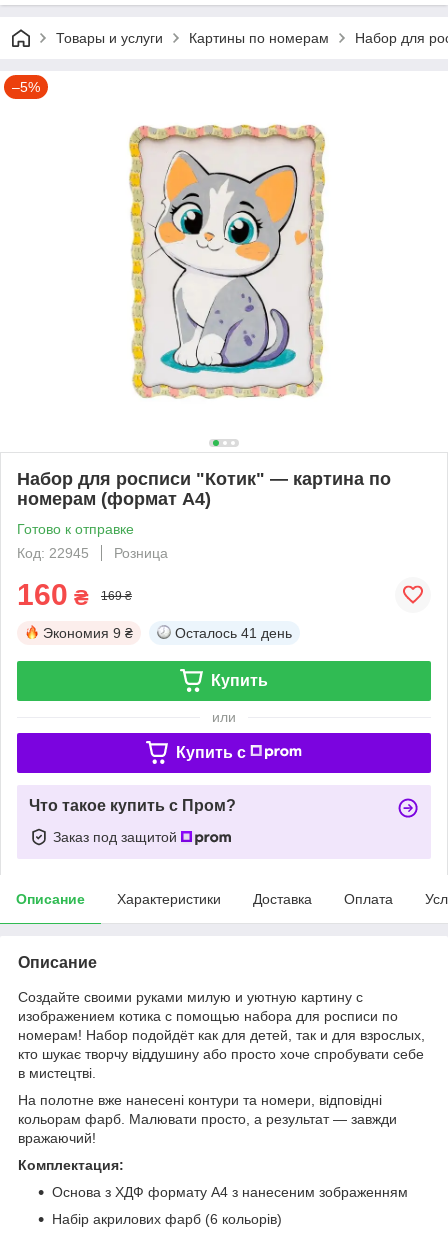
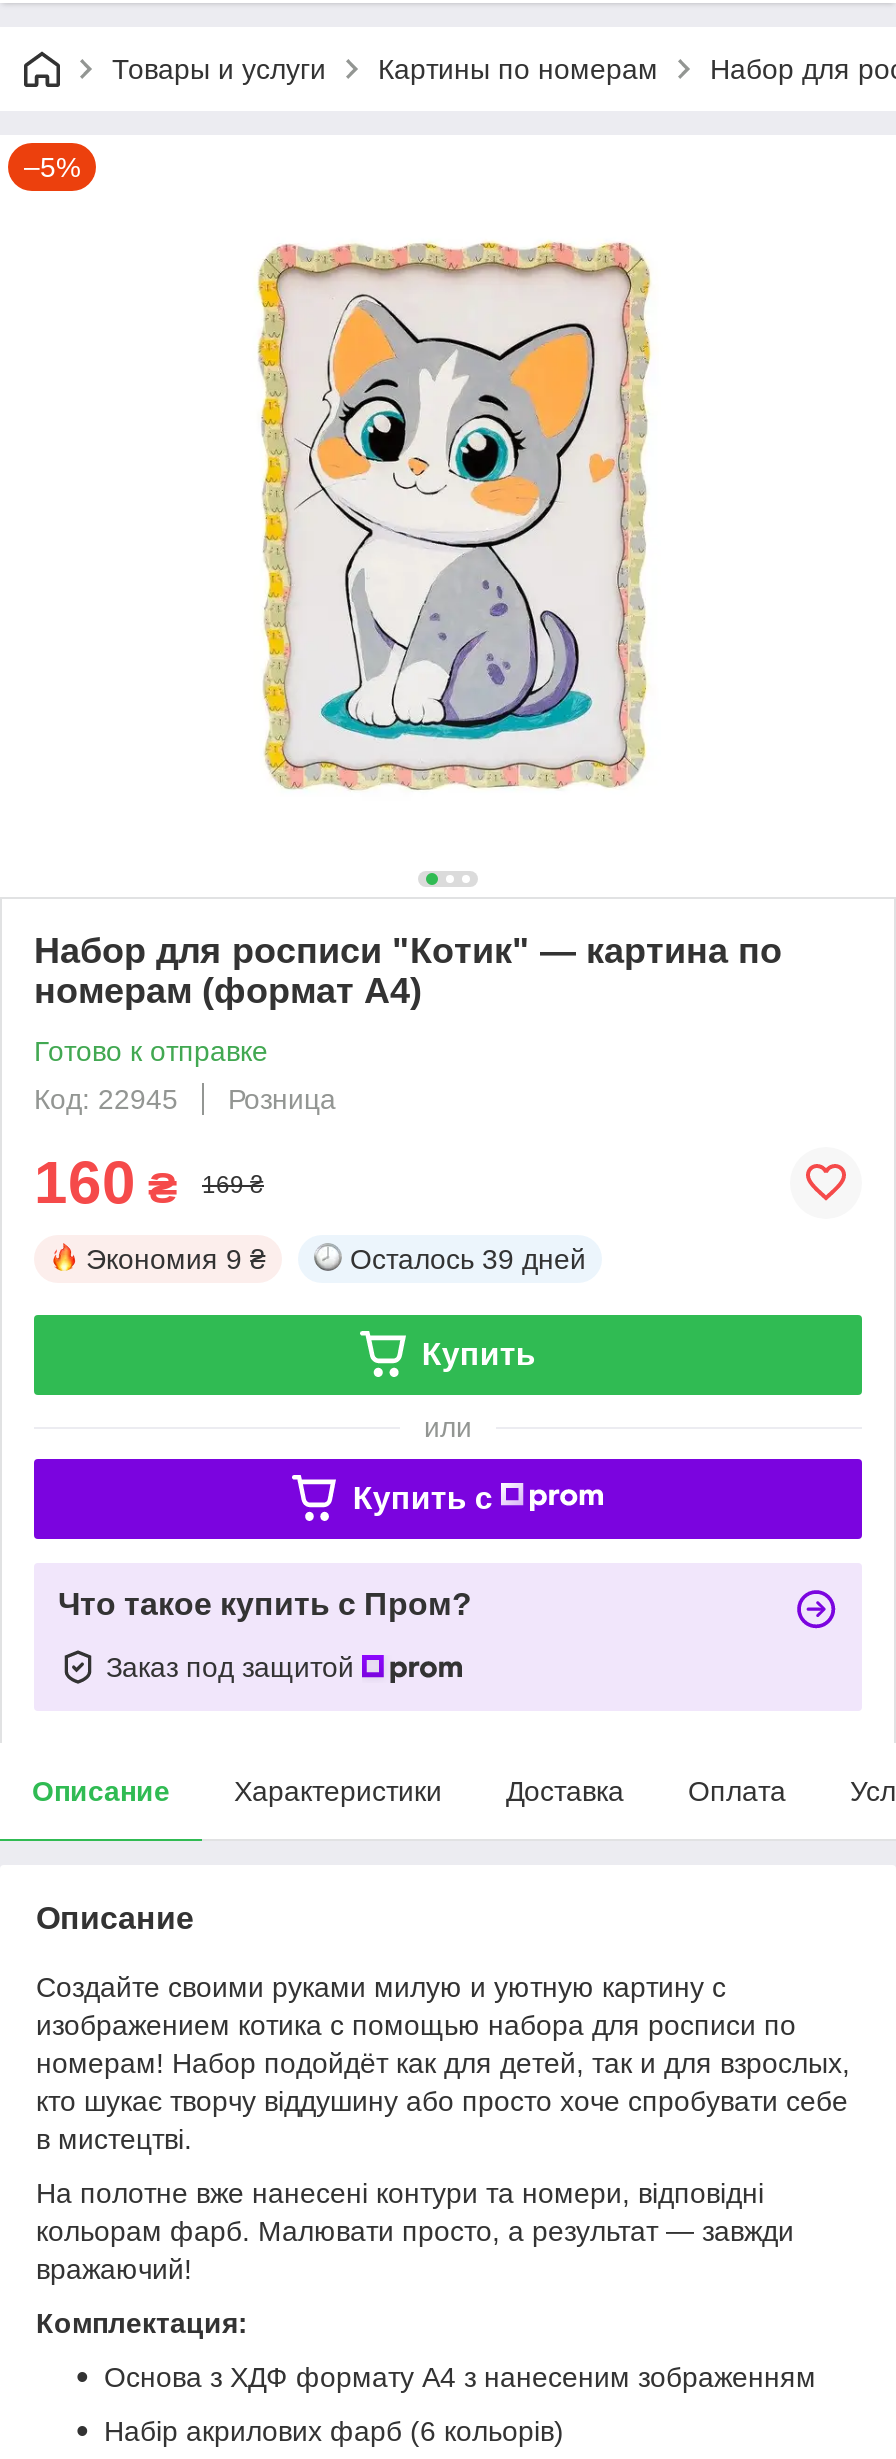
[175,625,292,641] Осталось 41 день -> [350,1243,586,1275] Осталось 39 дней

